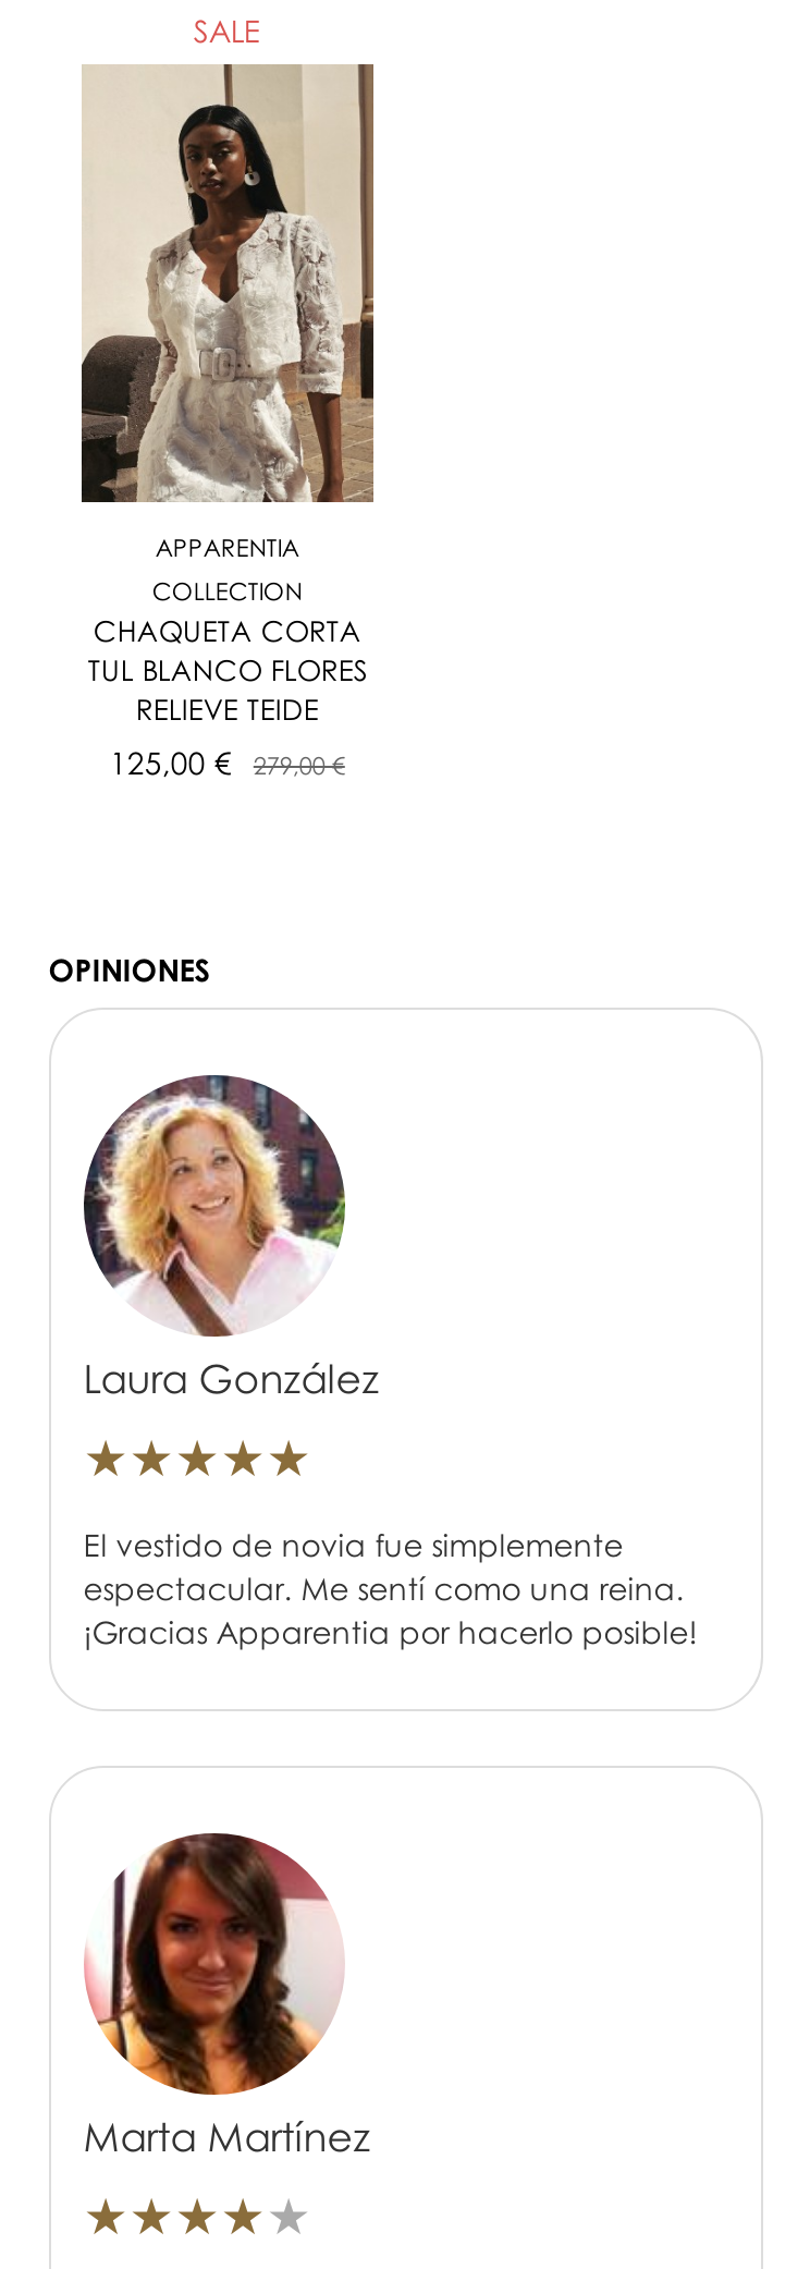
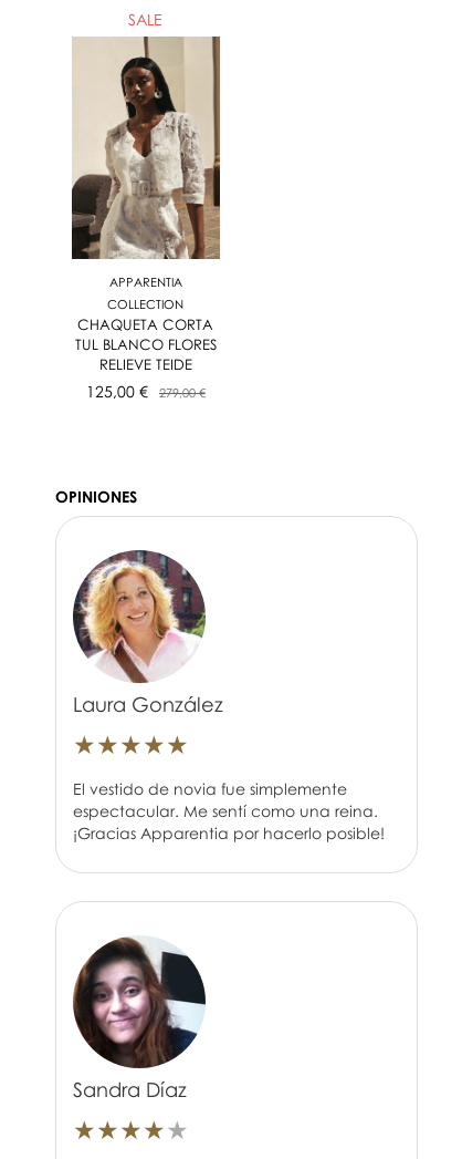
[83,1831,371,2159] [image] | Marta Martínez -> [72,935,207,1101] [image] | Sandra Díaz

